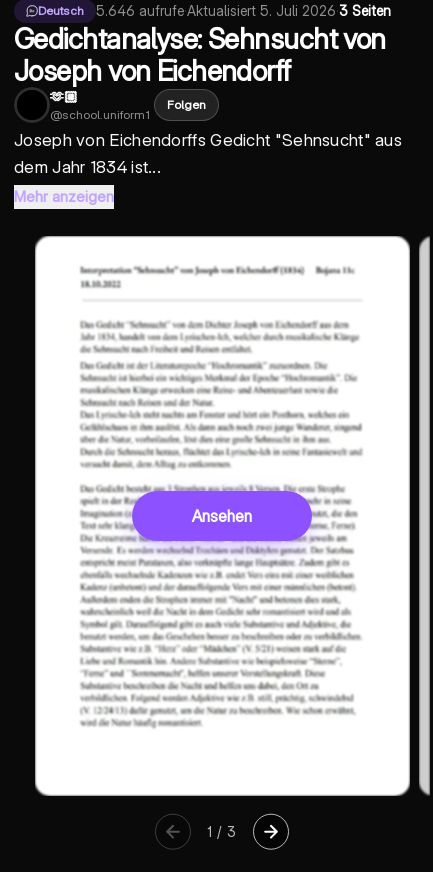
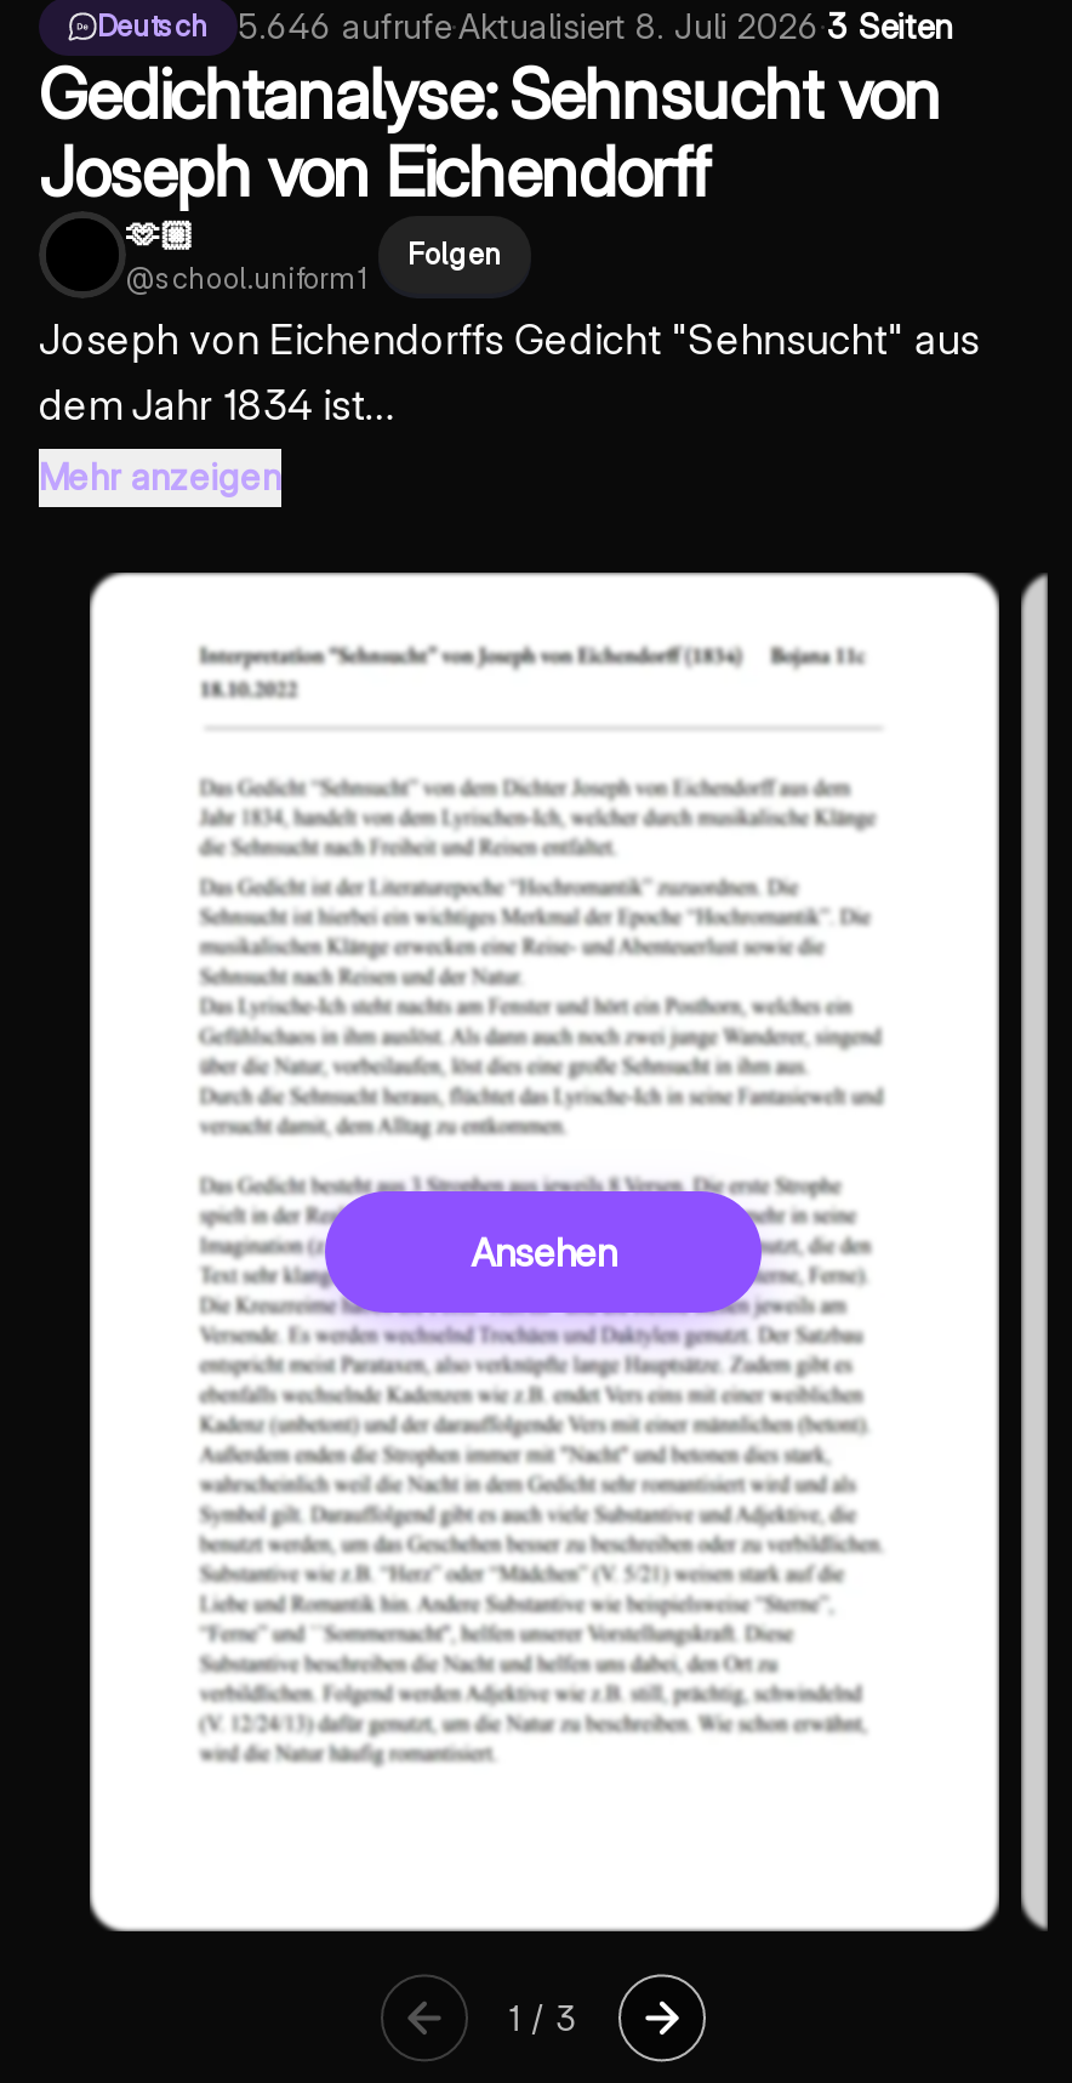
[96,2,391,19] 5.646 aufrufe · Aktualisiert 5. Juli 2026 · 3 Seiten -> [238,5,953,46] 5.646 aufrufe · Aktualisiert 8. Juli 2026 · 3 Seiten

